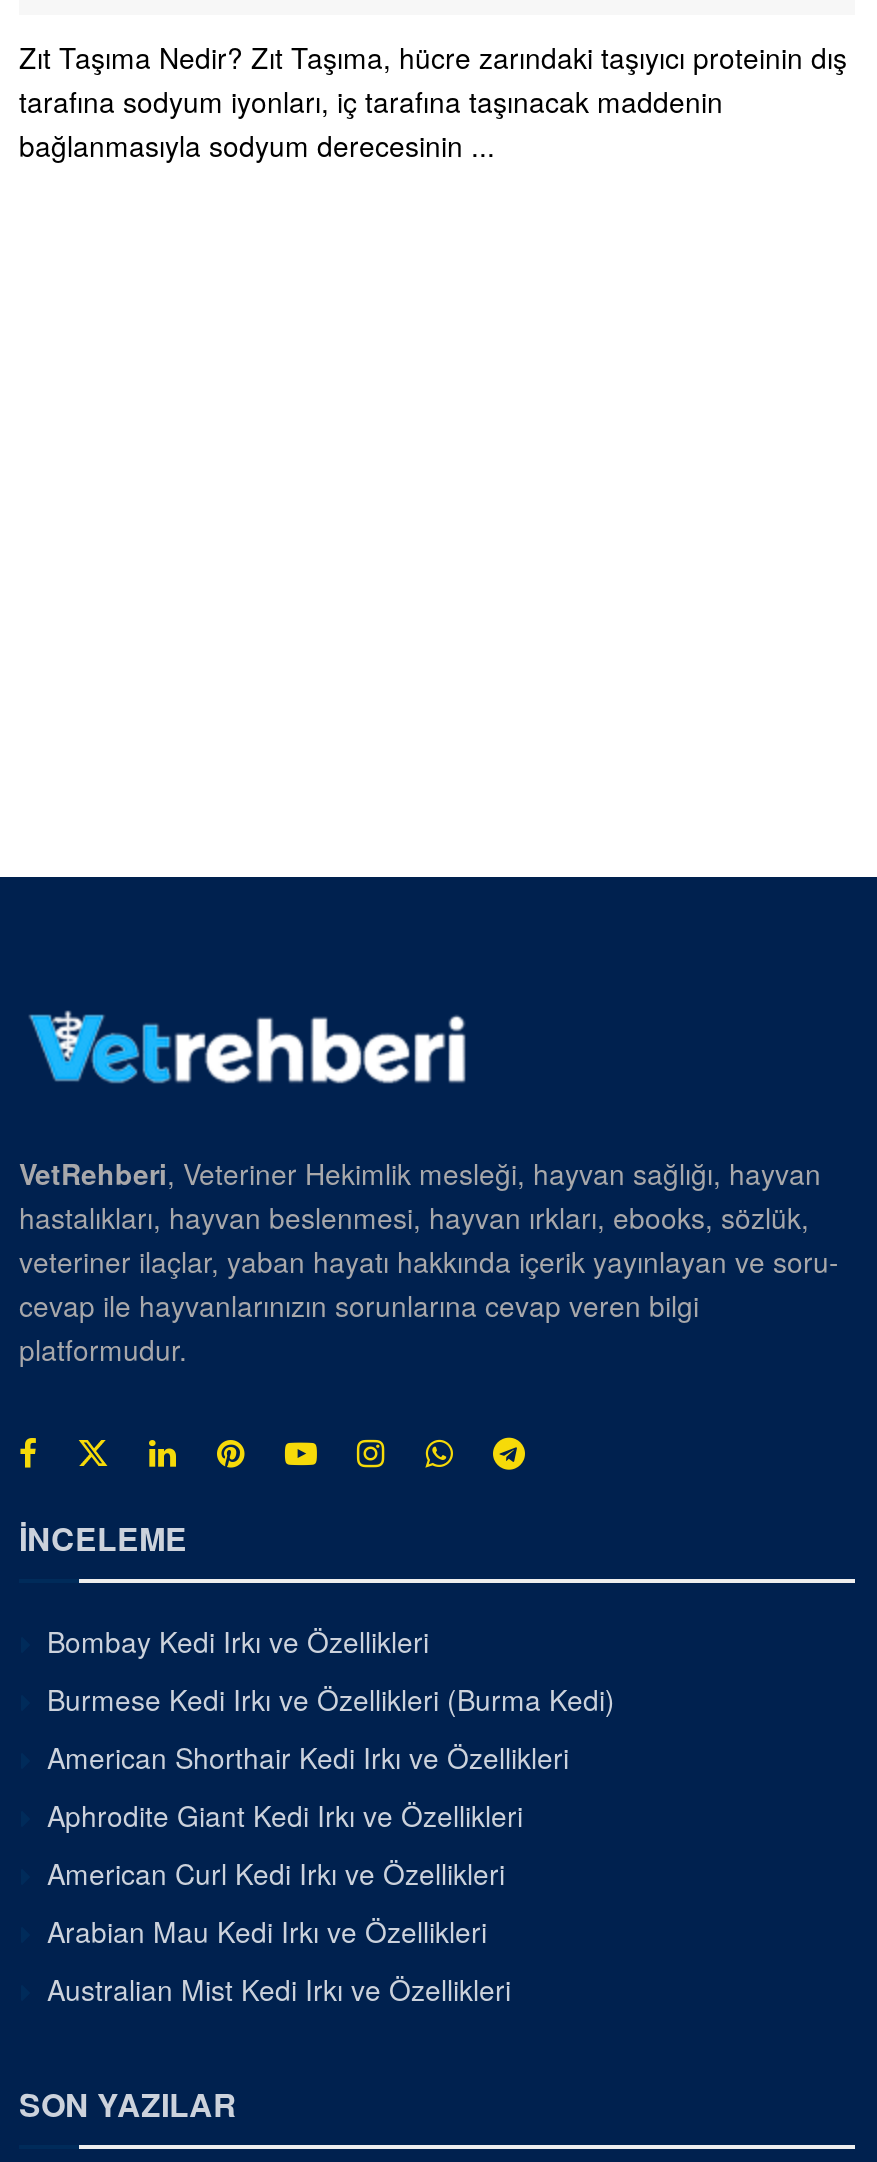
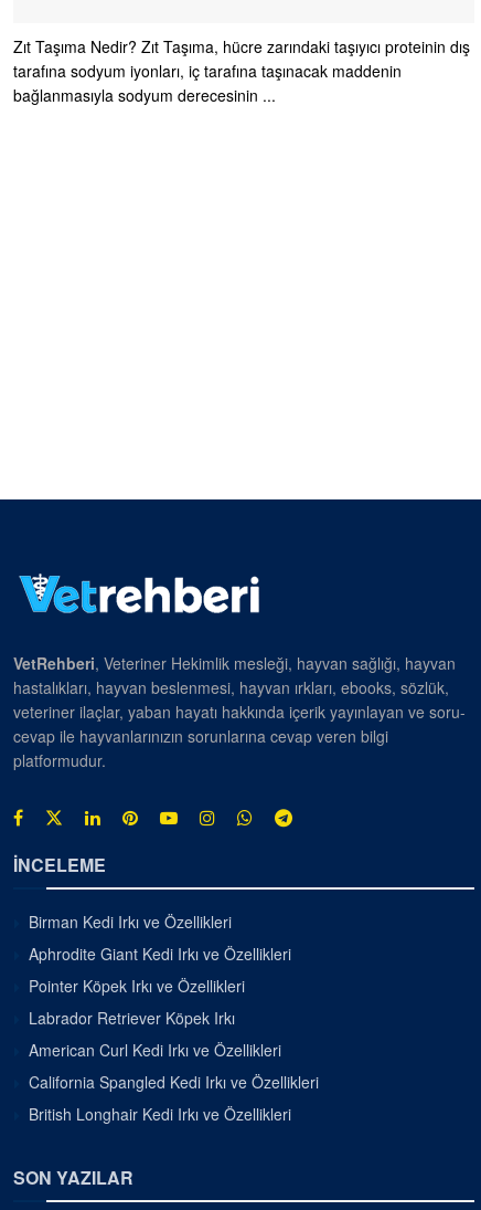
[47,1620,615,1776] Bombay Kedi Irkı ve Özellikleri | Burmese Kedi Irkı ve Özellikleri (Burma Kedi) | American Shorthair Kedi Irkı ve Özellikleri -> [29,910,232,932] Birman Kedi Irkı ve Özellikleri
moved [47,1794,523,1834] -> [29,942,291,964]: Aphrodite Giant Kedi Irkı ve Özellikleri
none -> [29,974,245,1028] Pointer Köpek Irkı ve Özellikleri | Labrador Retriever Köpek Irkı
[47,1910,487,1950] Arabian Mau Kedi Irkı ve Özellikleri -> [29,1070,319,1092] California Spangled Kedi Irkı ve Özellikleri
[47,1968,511,2008] Australian Mist Kedi Irkı ve Özellikleri -> [29,1102,291,1124] British Longhair Kedi Irkı ve Özellikleri

